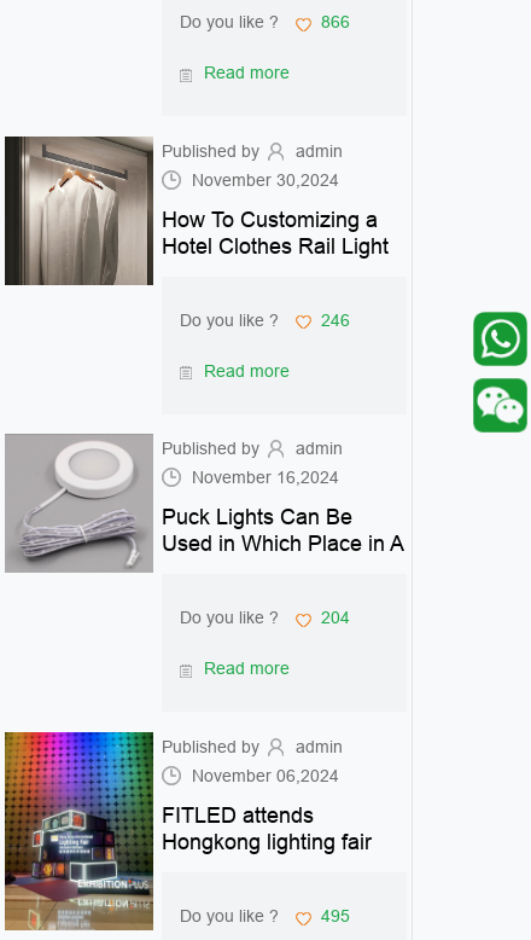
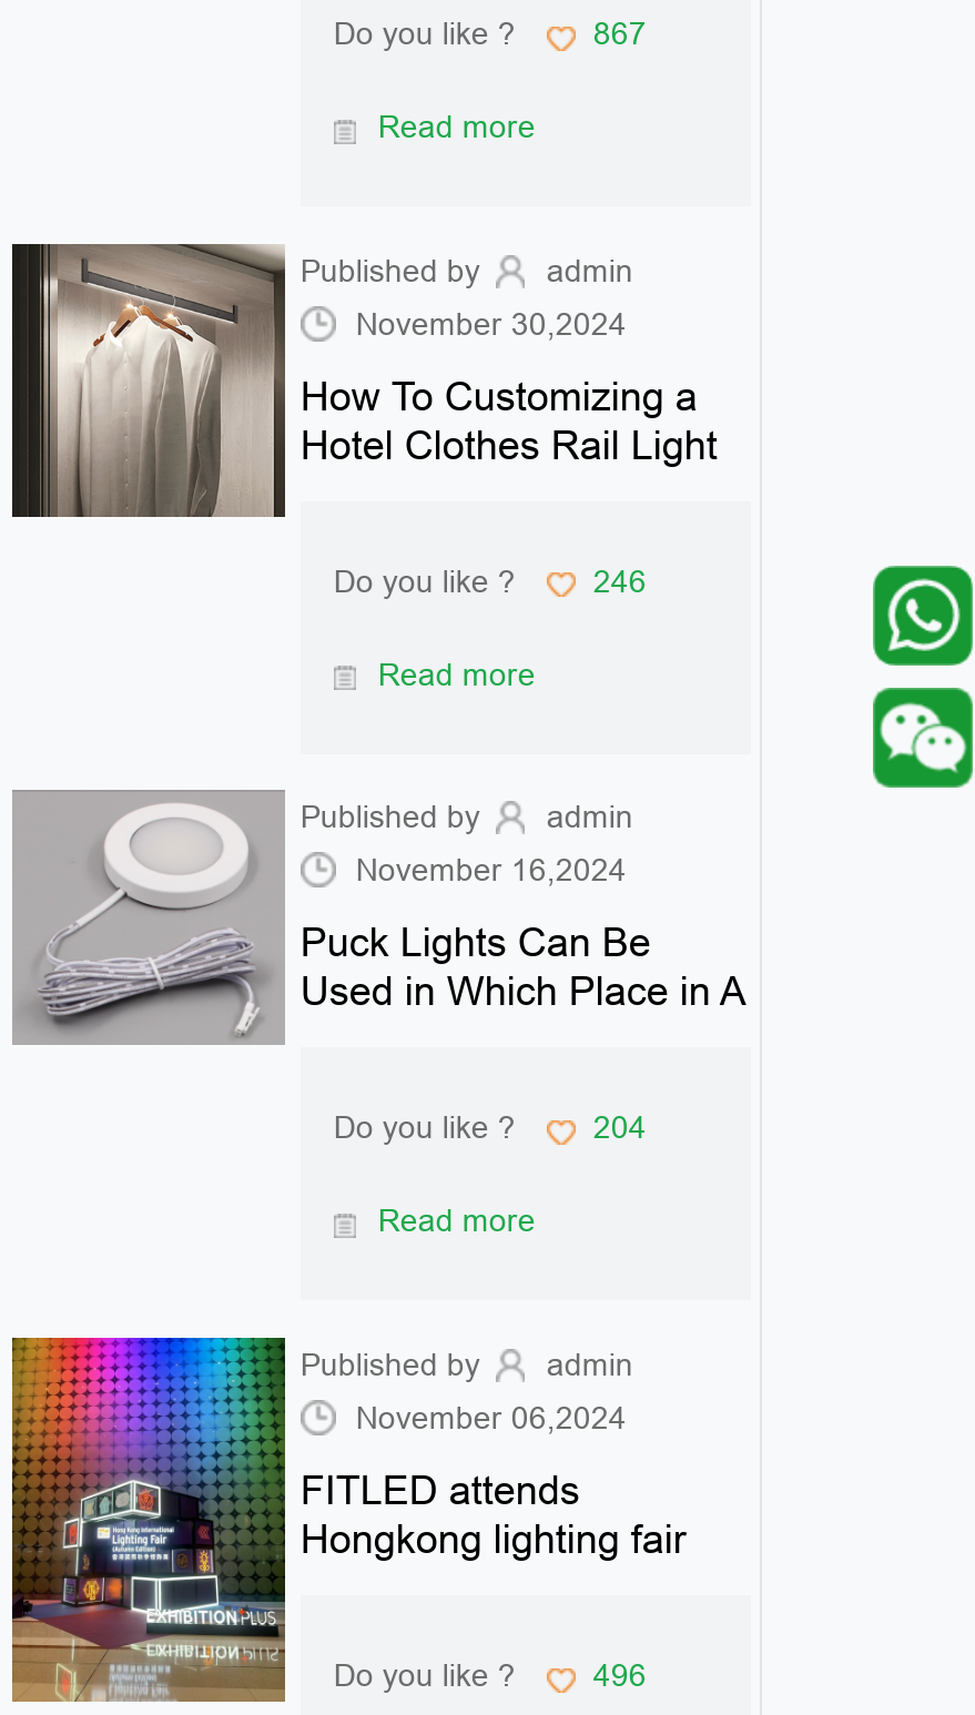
[321,12,350,32] 866 -> [593,16,646,51] 867
[321,906,350,926] 495 -> [593,1658,646,1693] 496

